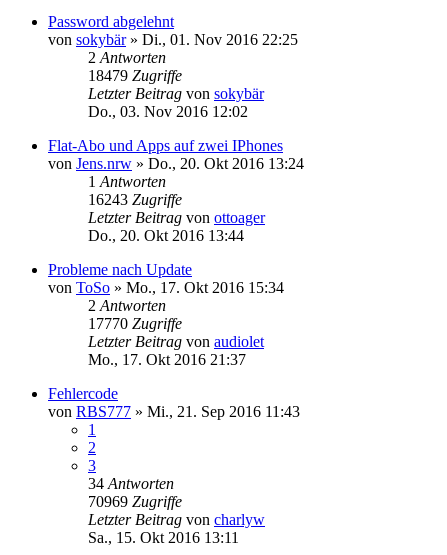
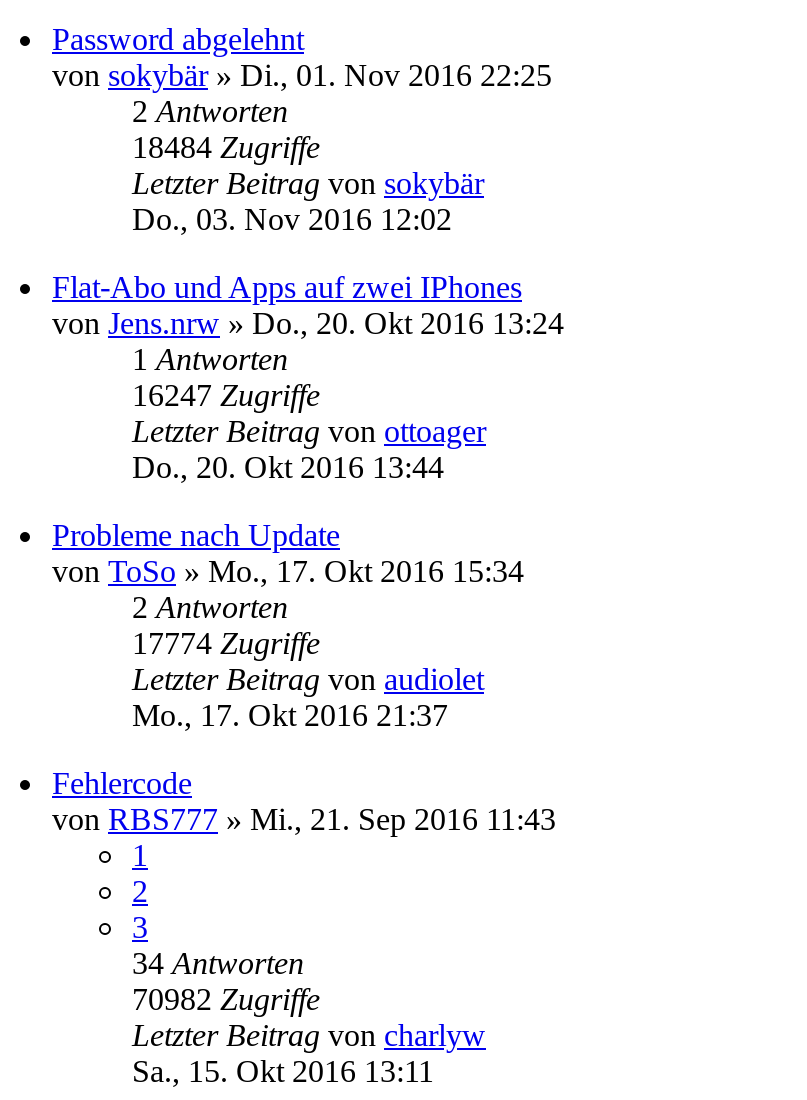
[88,67,182,84] 18479 Zugriffe -> [132,130,320,164] 18484 Zugriffe
[88,191,182,208] 16243 Zugriffe -> [132,378,320,412] 16247 Zugriffe
[88,315,182,332] 17770 Zugriffe -> [132,626,320,660] 17774 Zugriffe
[88,493,182,510] 70969 Zugriffe -> [132,982,320,1016] 70982 Zugriffe

